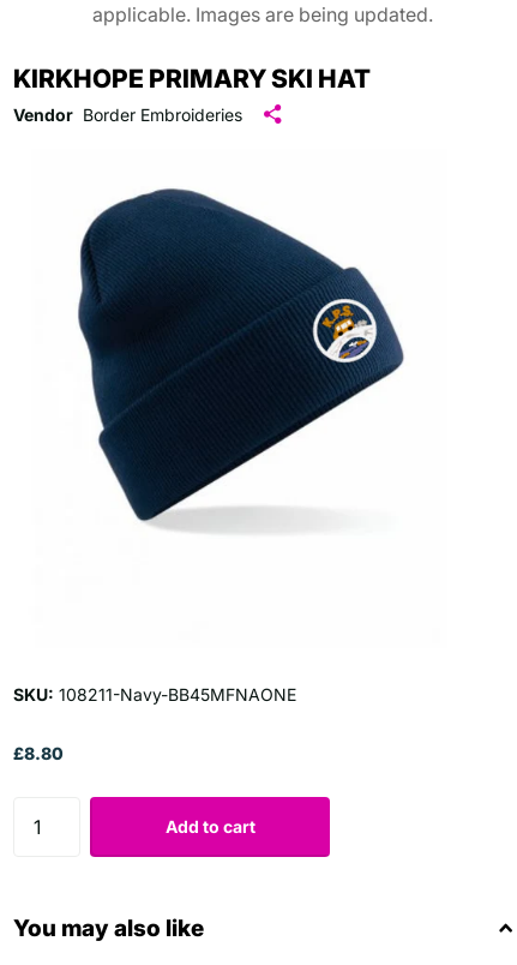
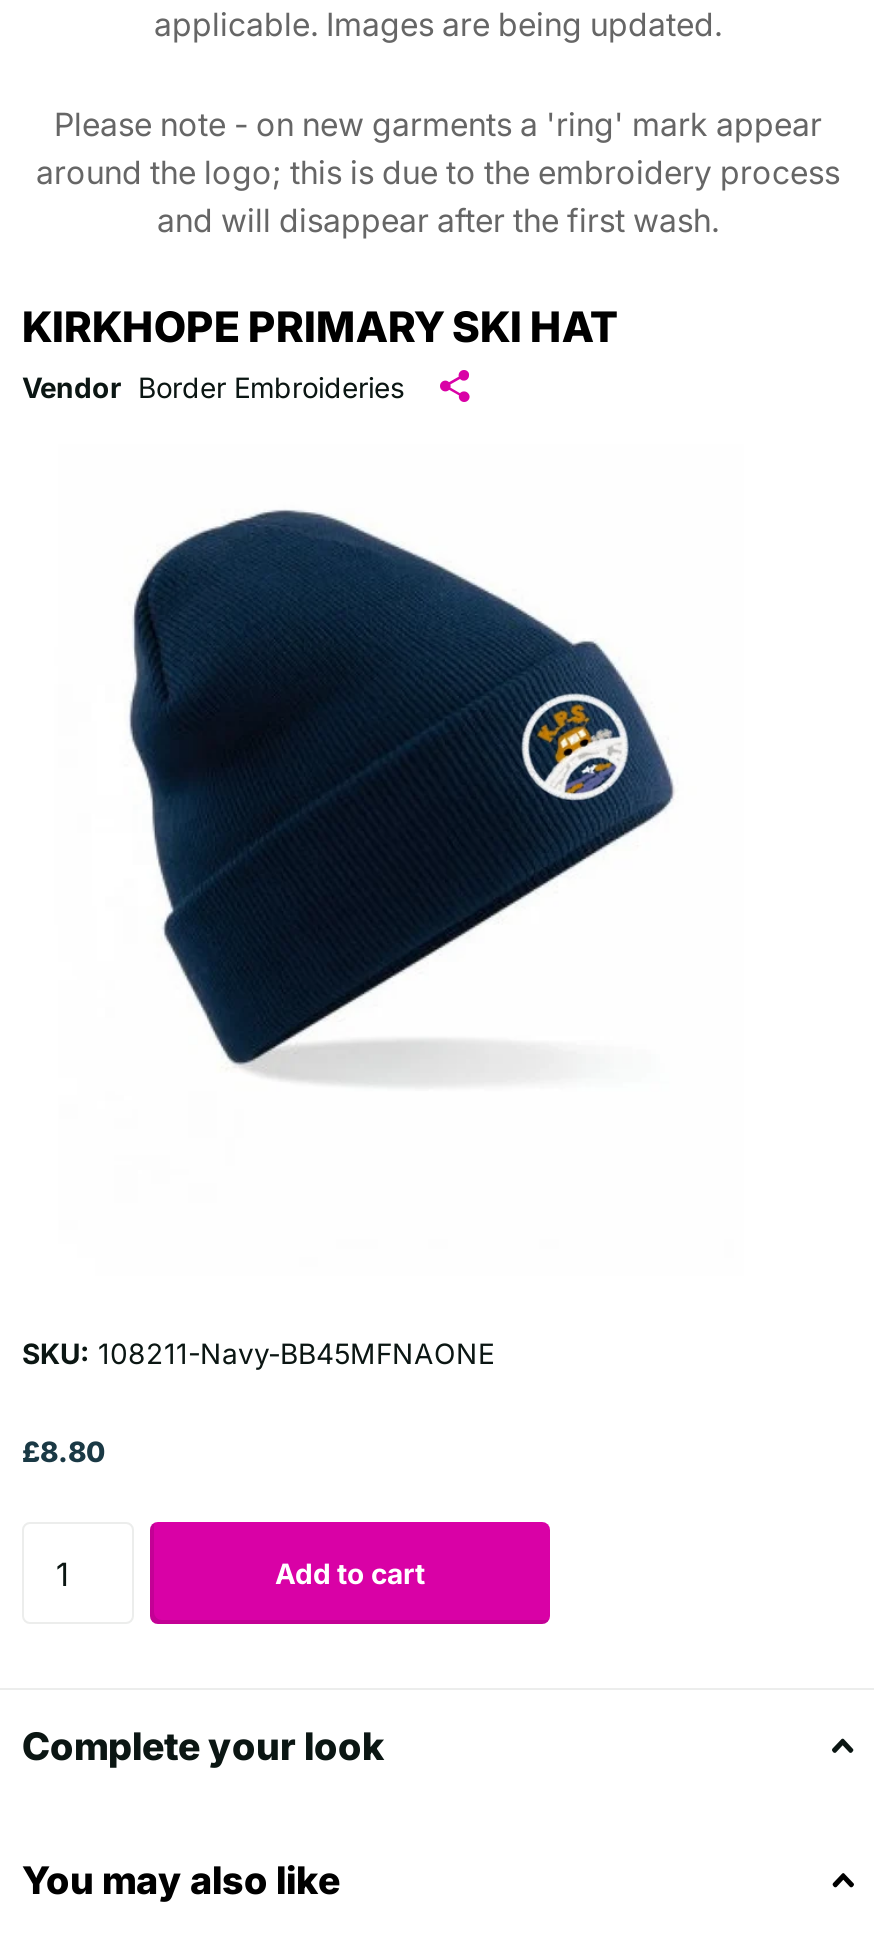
none -> [36,104,840,240] Please note - on new garments a 'ring' mark appear | around the logo; this is due to the embroidery process | and will disappear after the first wash.
none -> [22,1723,384,1769] Complete your look

